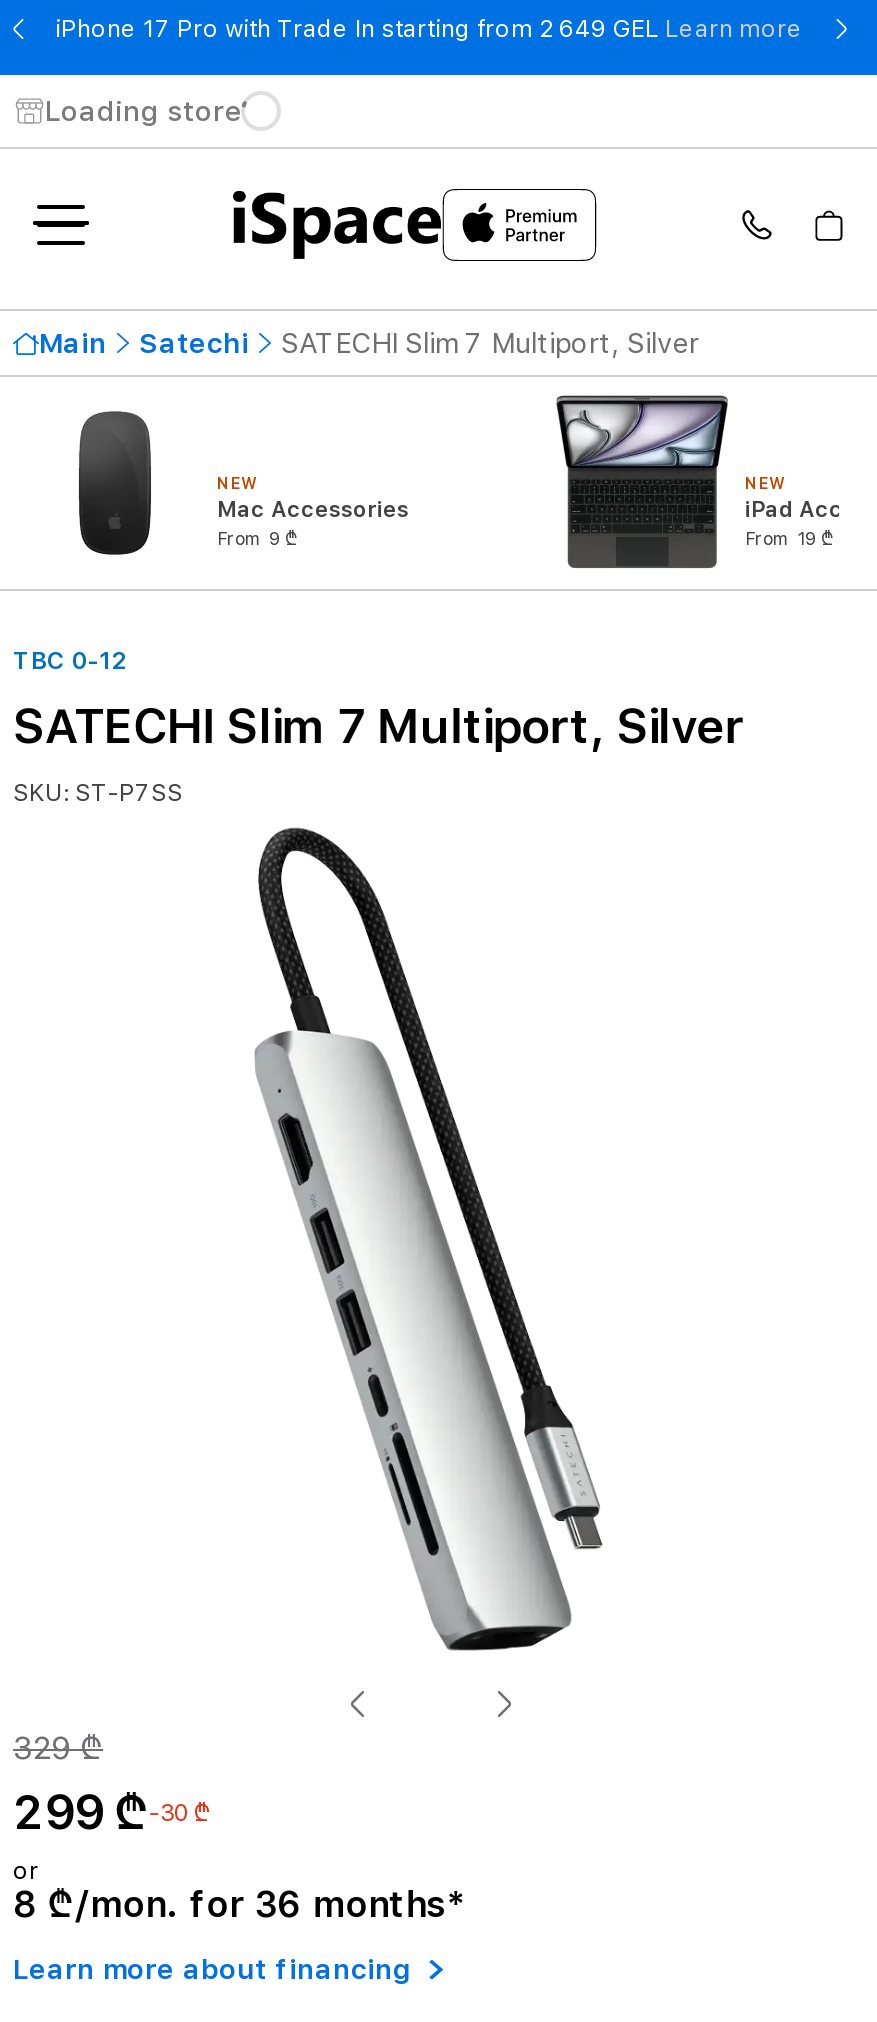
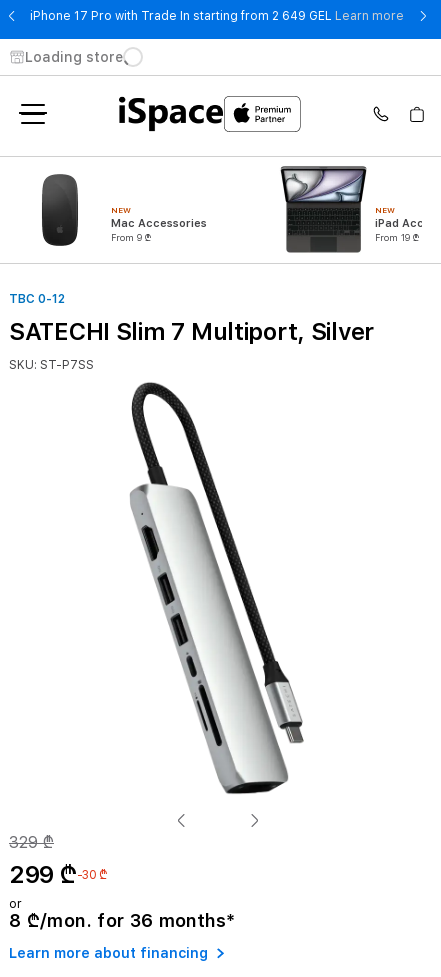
[39,327,699,359] Main | Satechi | SATECHI Slim 7 Multiport, Silver -> none

